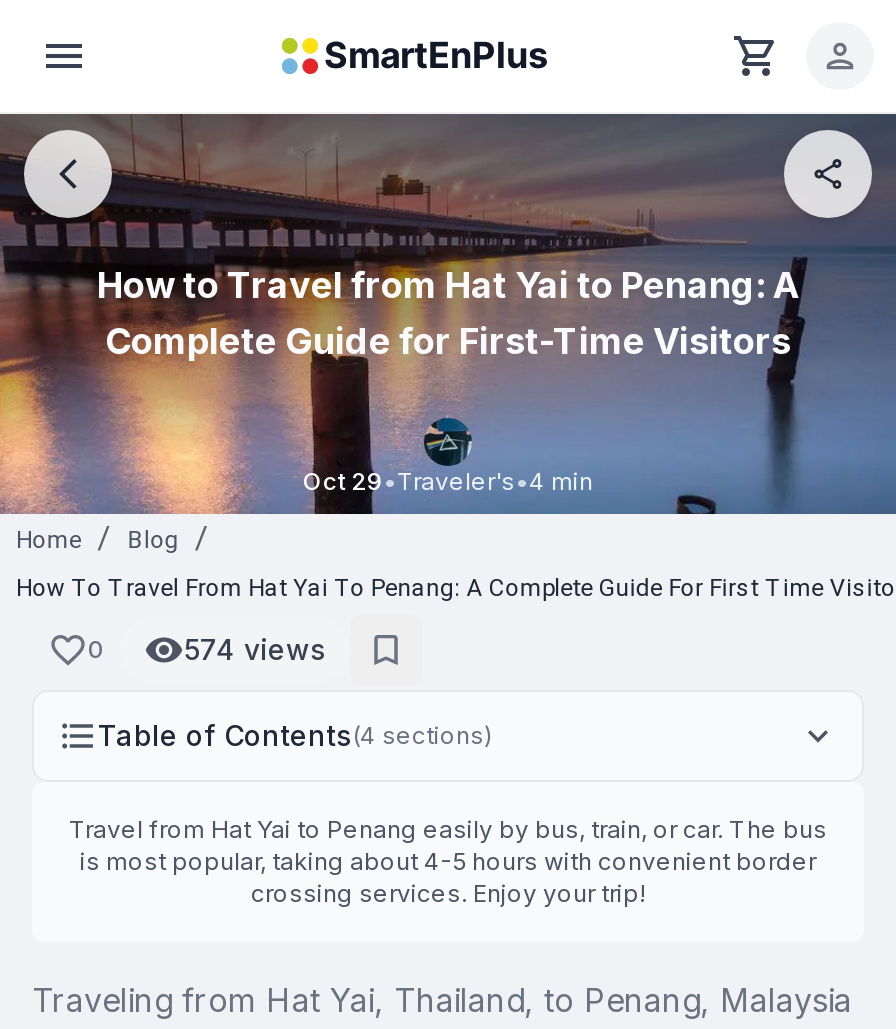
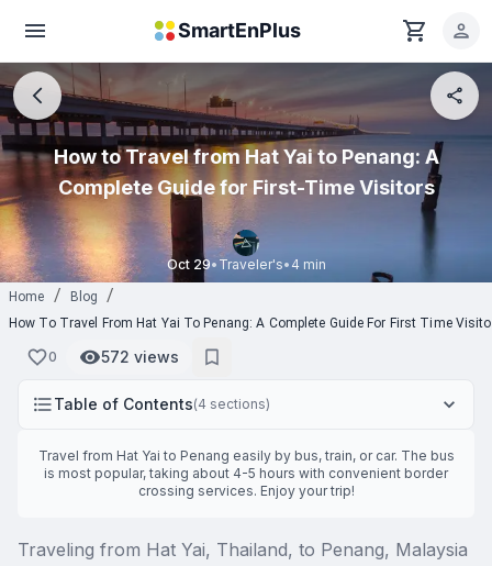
[184,632,326,666] 574 views -> [101,347,179,366] 572 views

